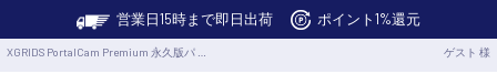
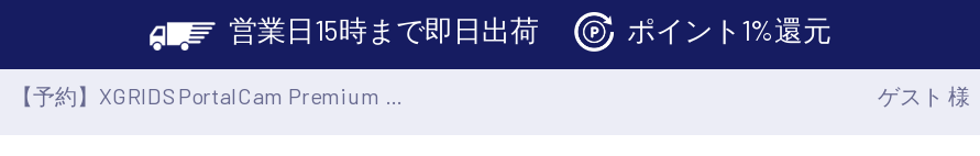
[7,45,206,59] XGRIDS PortalCam Premium 永久版パ … -> [11,82,403,109] 【予約】XGRIDS PortalCam Premium …

